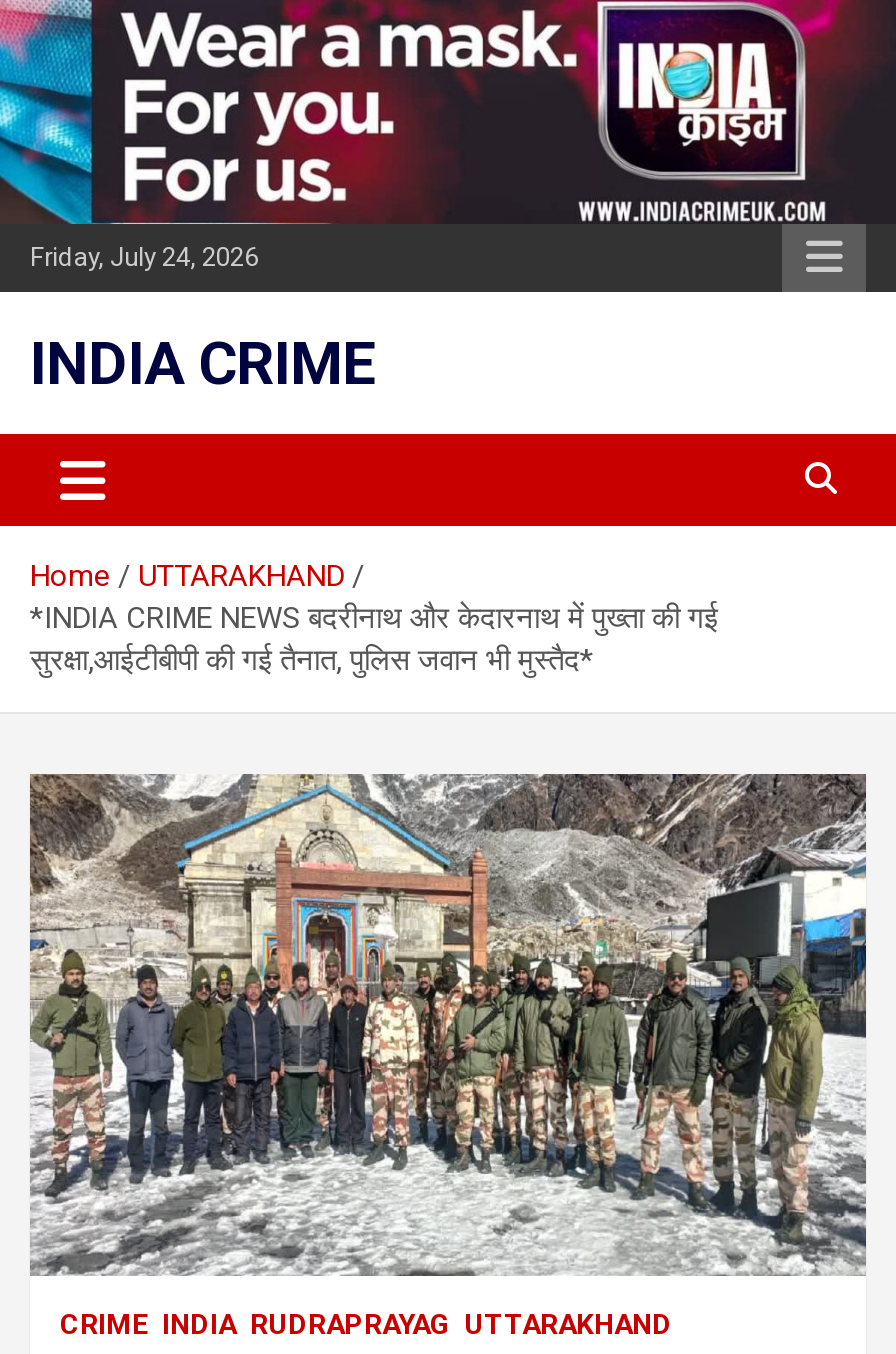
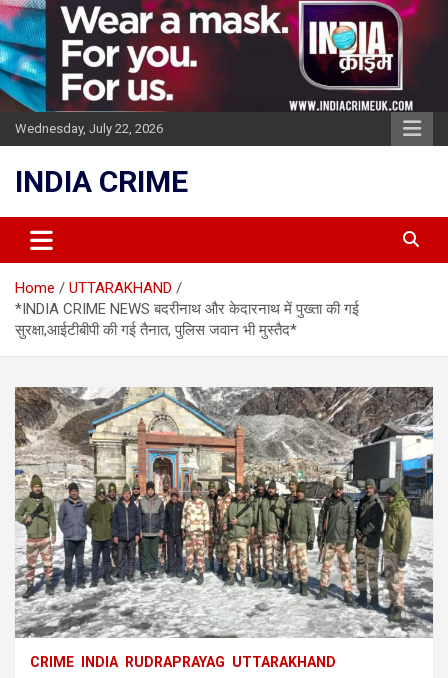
[30,242,258,272] Friday, July 24, 2026 -> [15,121,163,136] Wednesday, July 22, 2026

